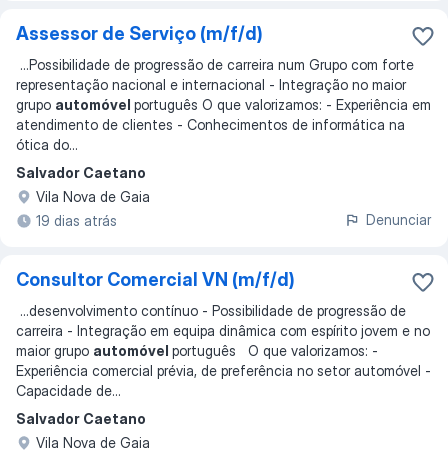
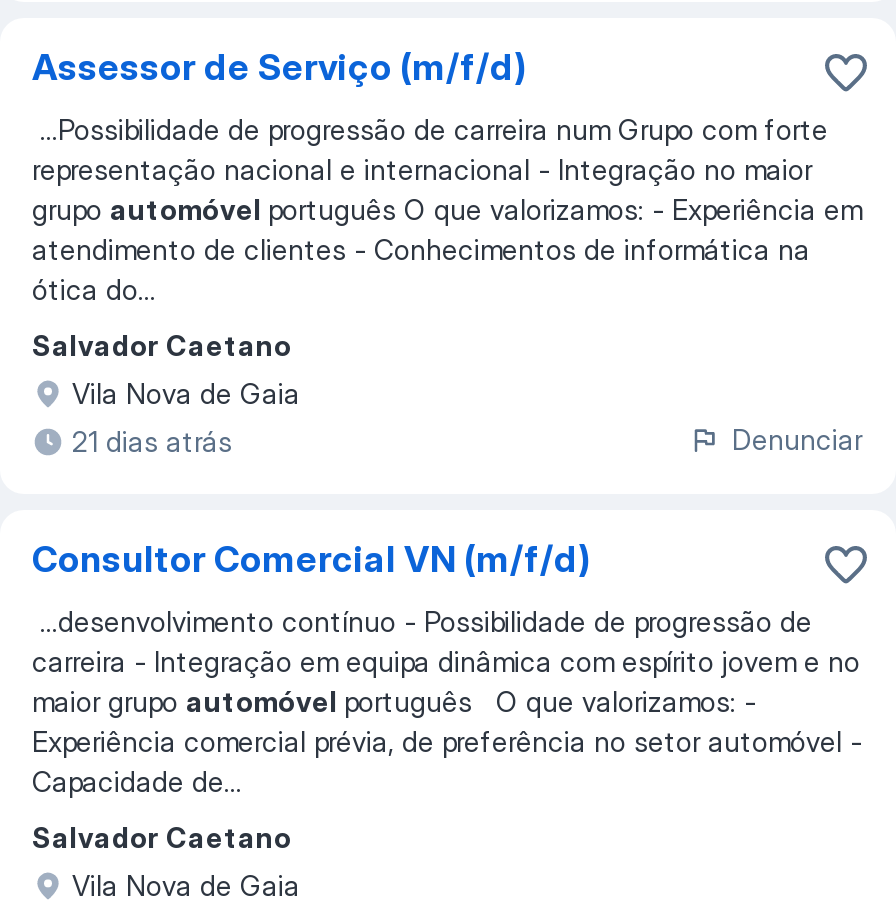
[36,212,117,229] 19 dias atrás -> [72,424,232,458] 21 dias atrás

